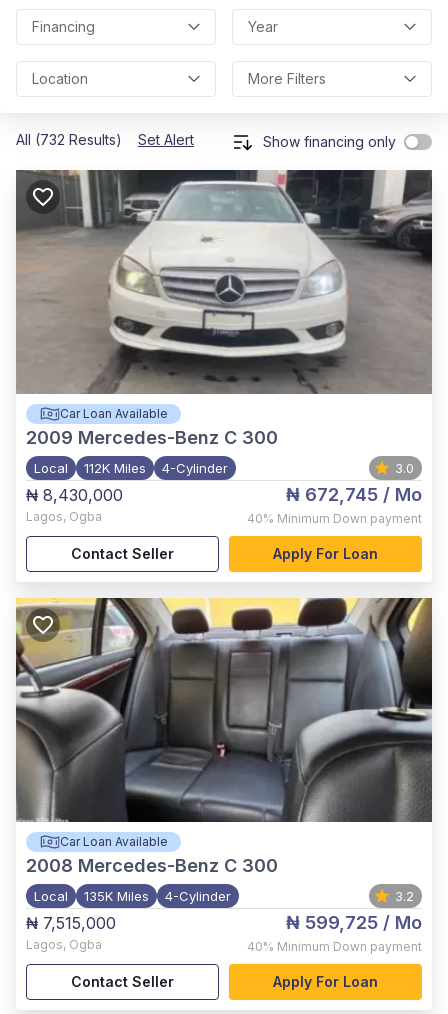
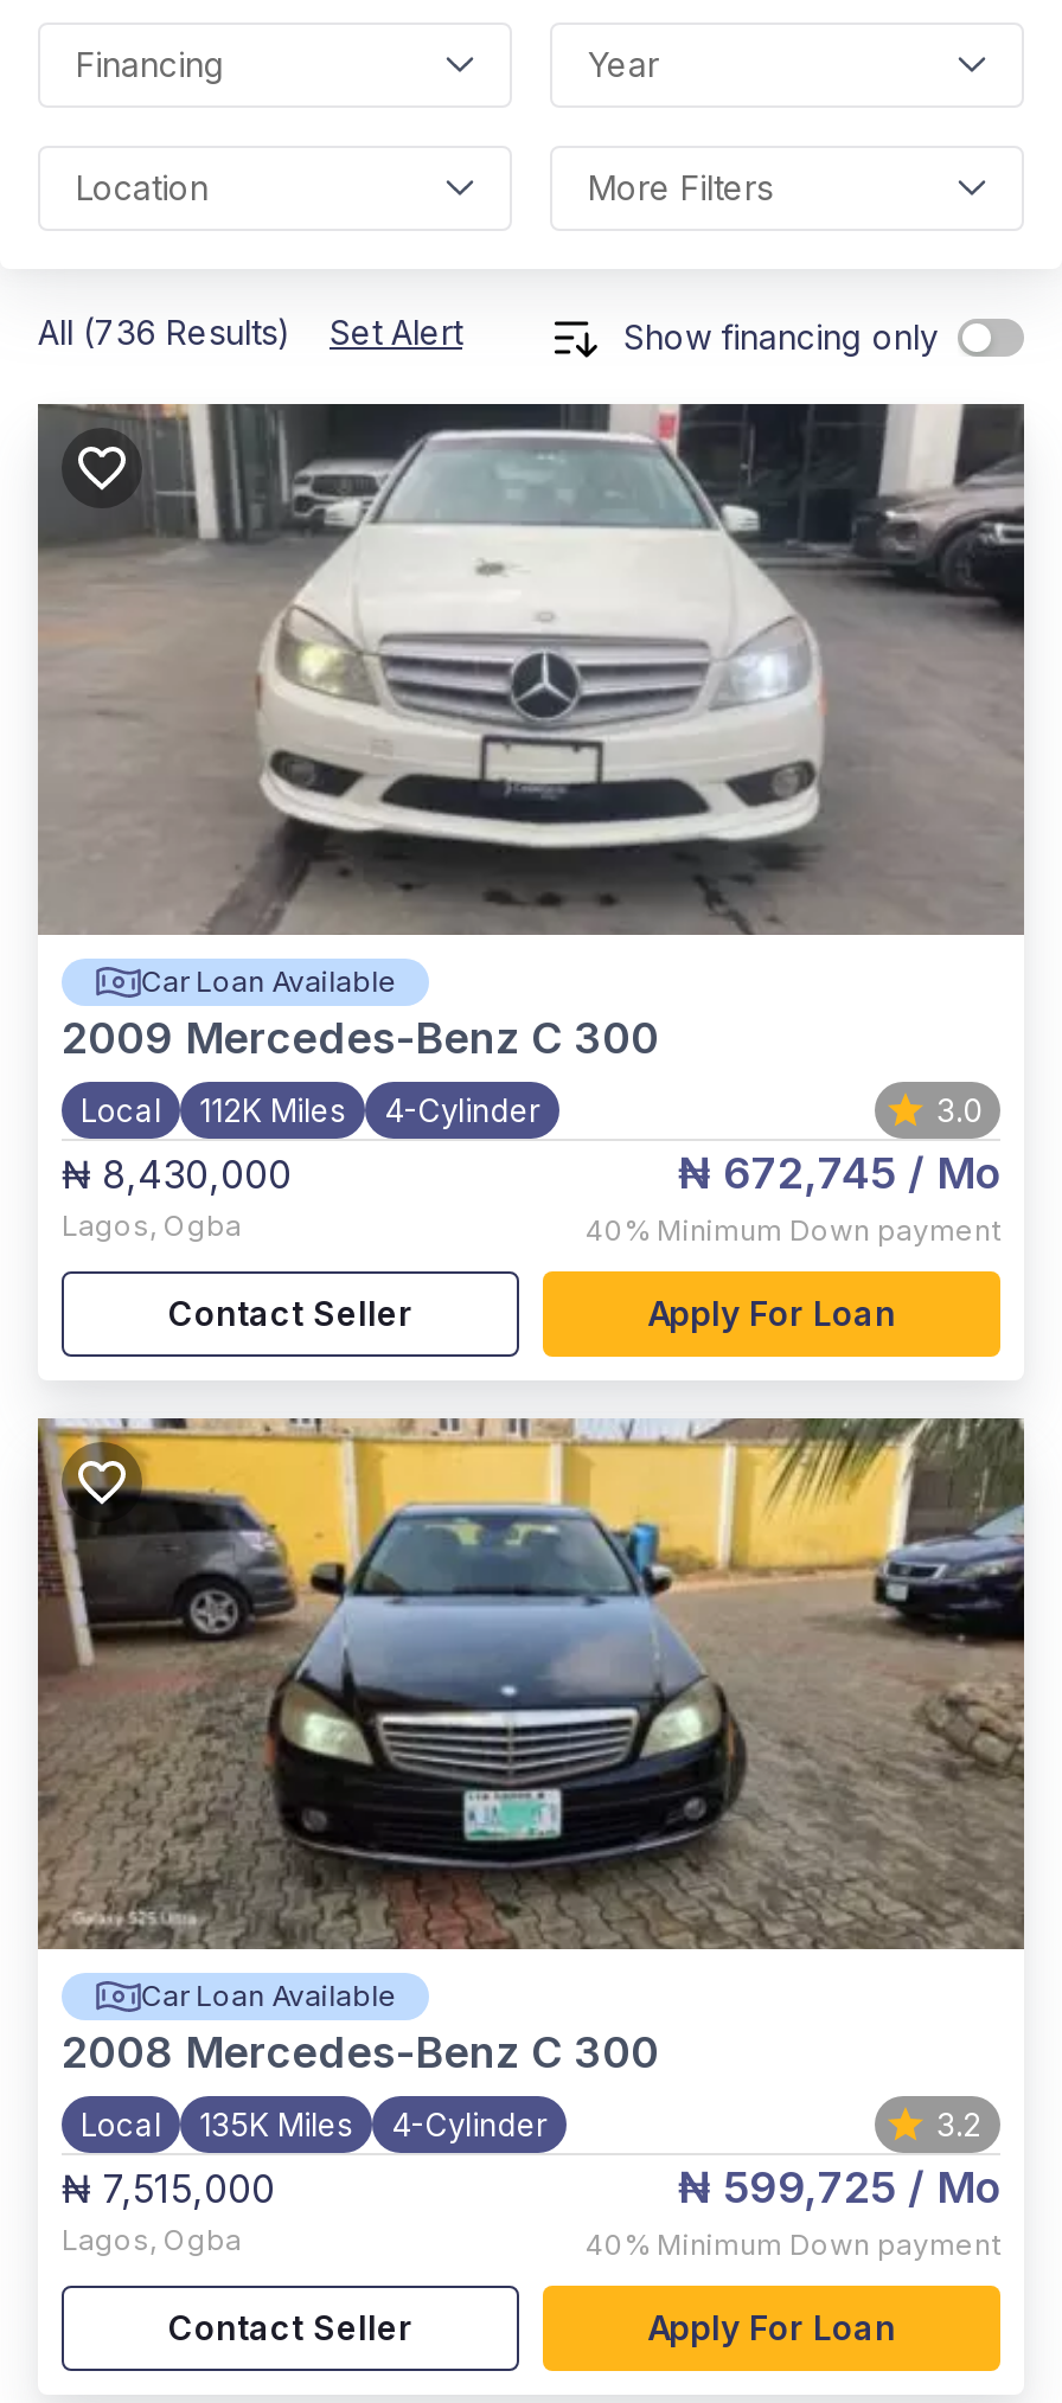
[16,131,194,148] All (732 Results) Set Alert -> [38,312,462,352] All (736 Results) Set Alert
[15,597,433,823] [image] -> [36,1416,1026,1952] [image]

